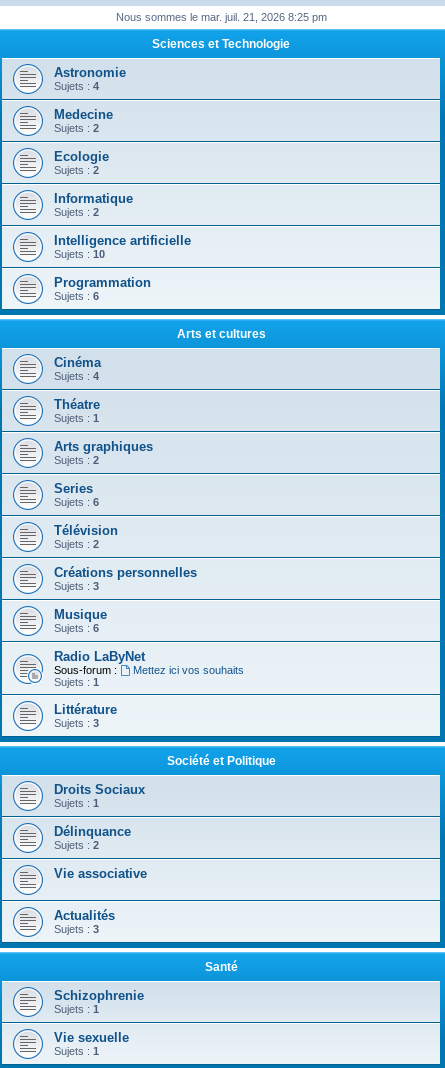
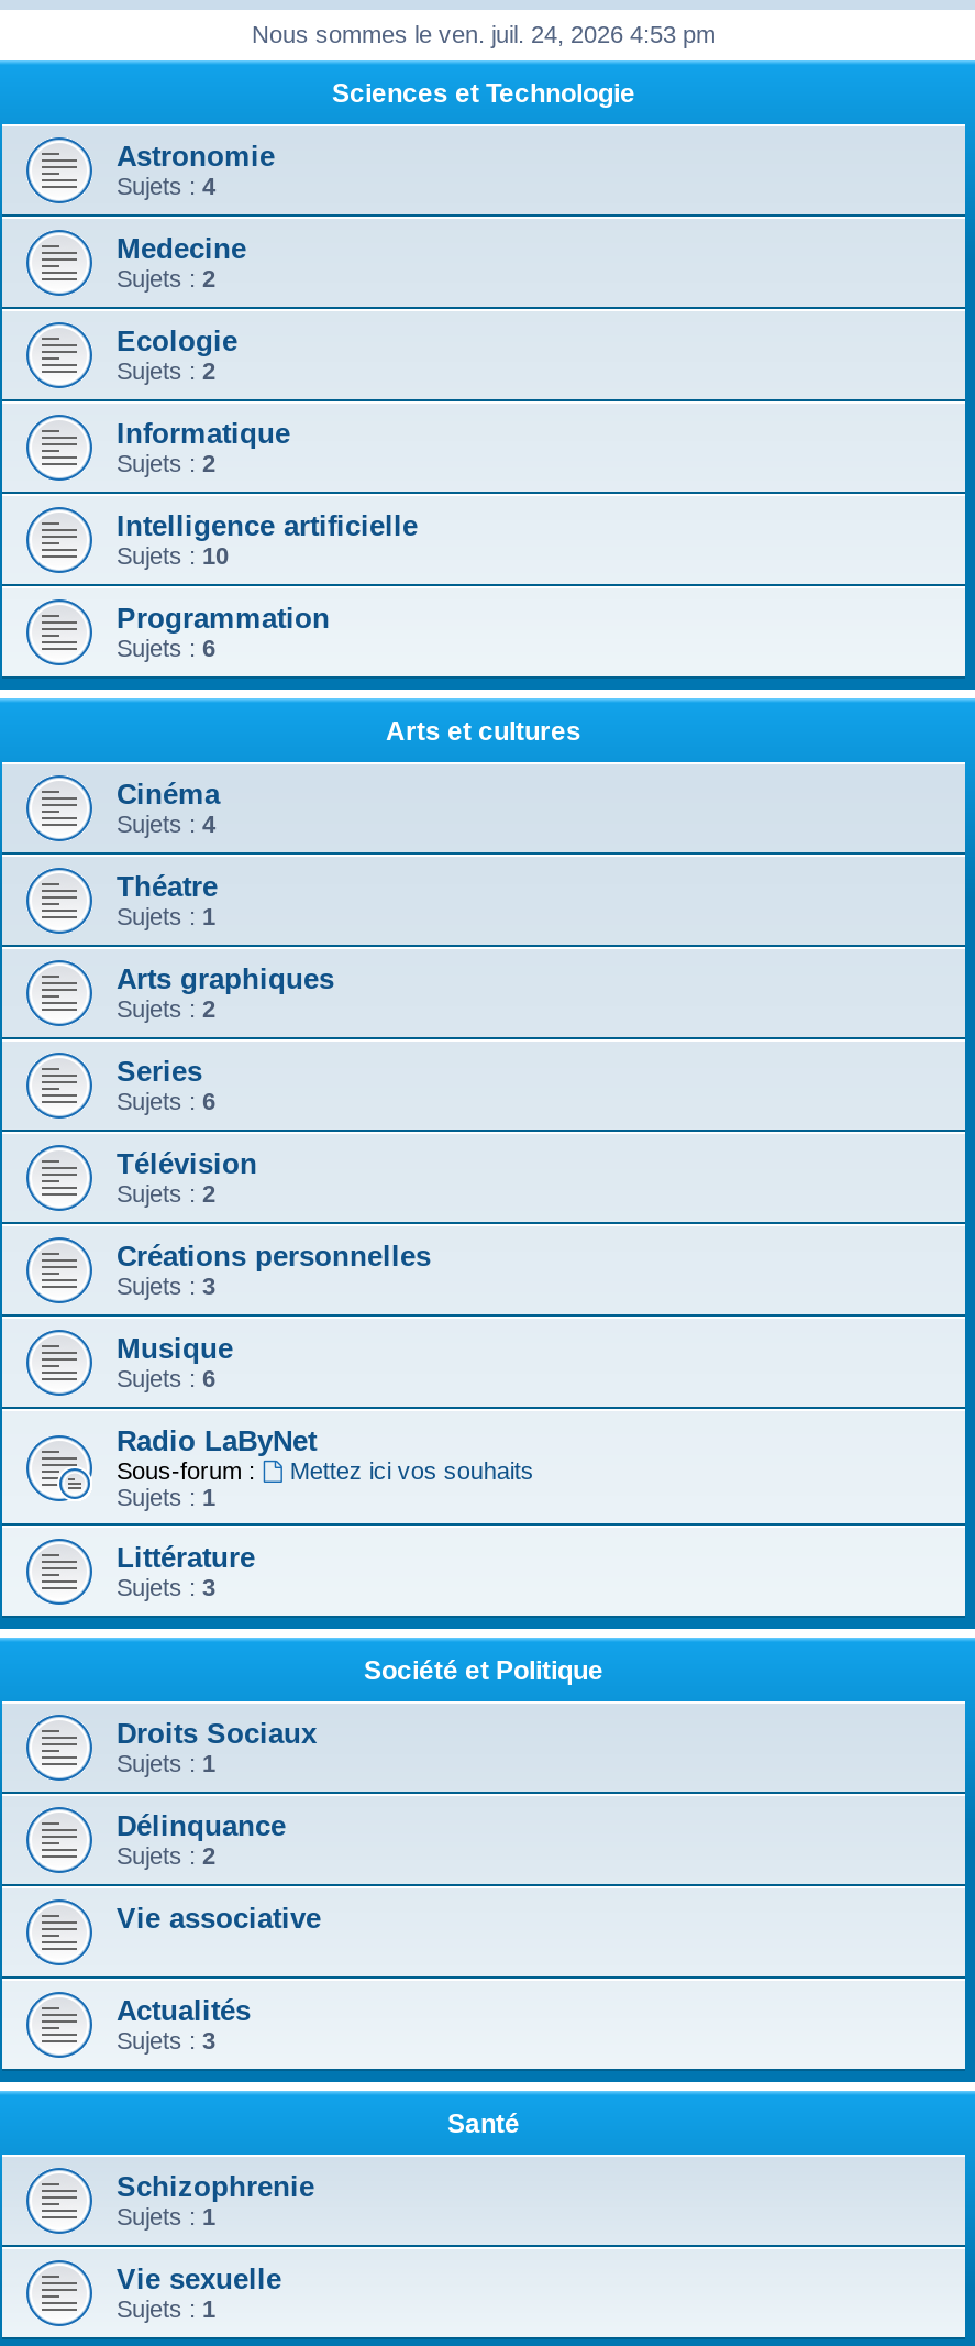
[115,11,326,23] Nous sommes le mar. juil. 21, 2026 8:25 pm -> [252,21,716,47] Nous sommes le ven. juil. 24, 2026 4:53 pm

